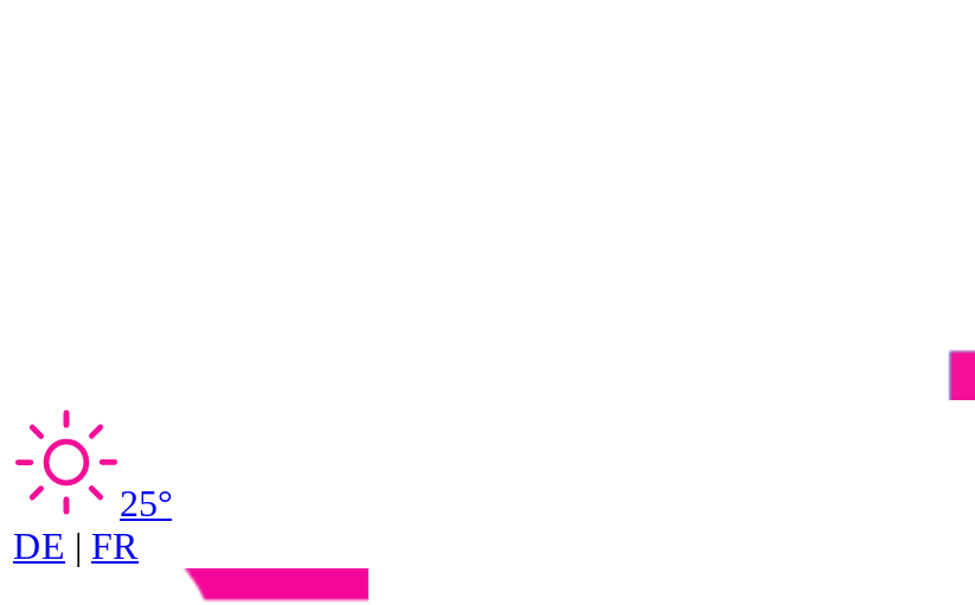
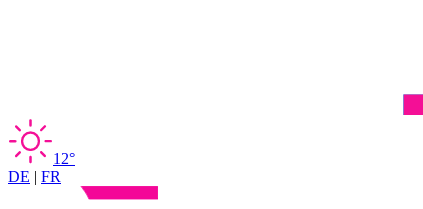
[120,483,172,523] 25° -> [53,150,75,167] 12°

